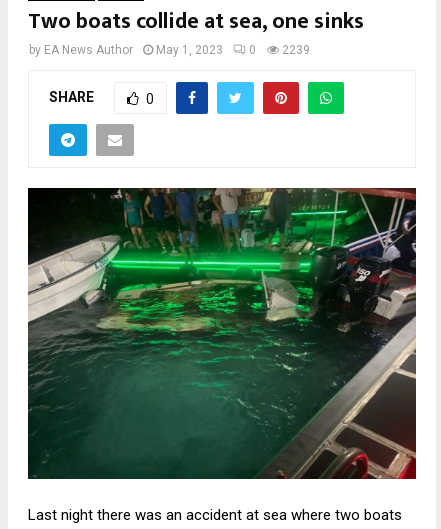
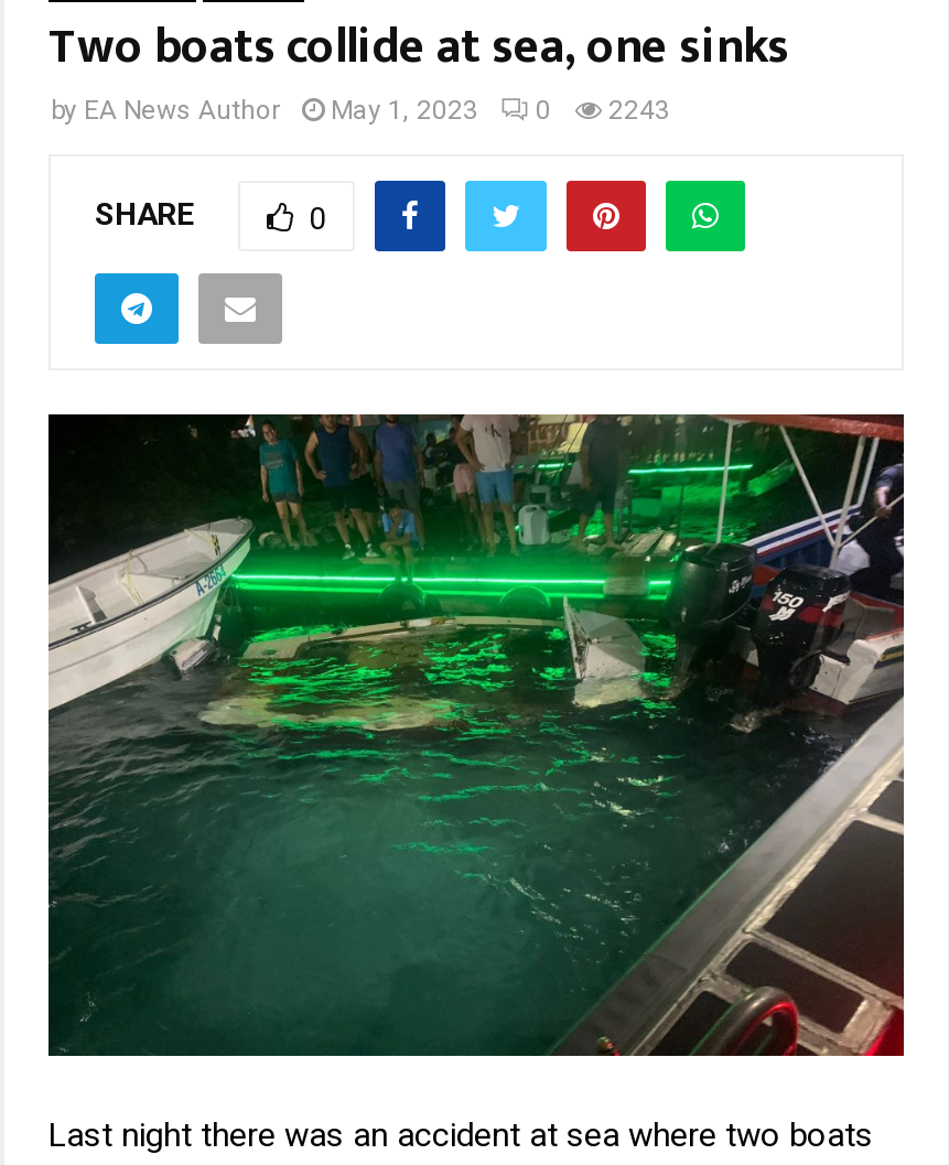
[29,43,310,57] by EA News Author May 1, 2023 0 2239 -> [51,95,670,126] by EA News Author May 1, 2023 0 2243

